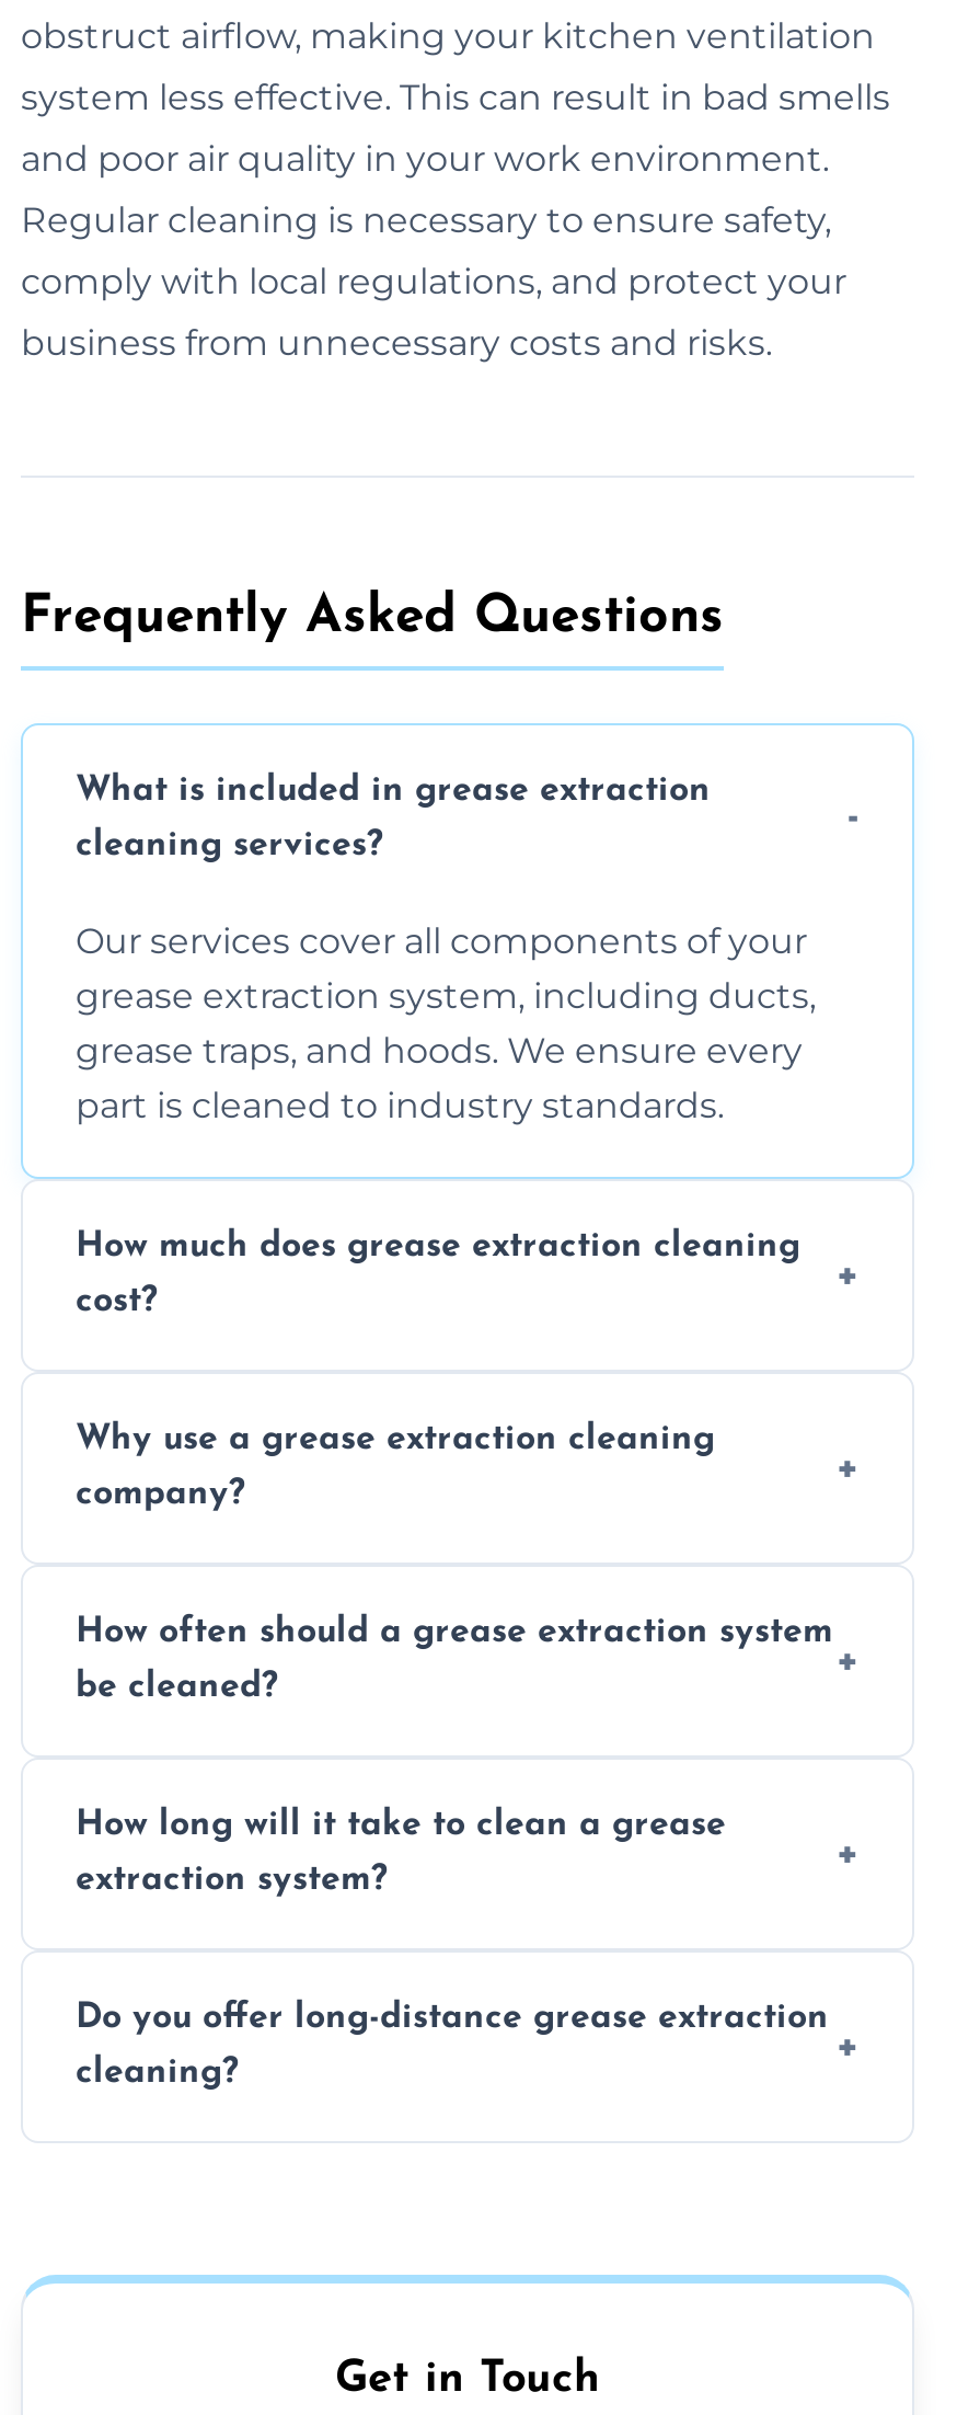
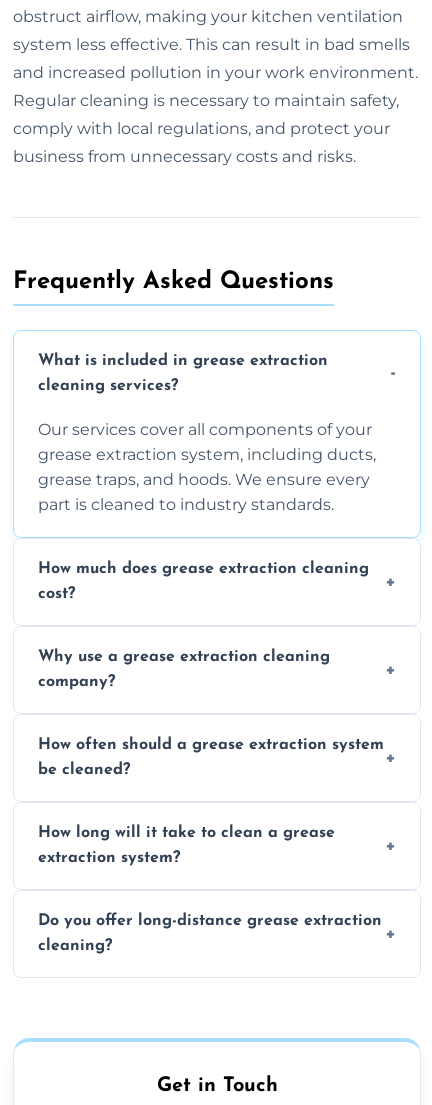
[21,137,829,179] and poor air quality in your work environment. -> [13,63,418,82] and increased pollution in your work environment.
[21,199,831,240] Regular cleaning is necessary to ensure safety, -> [13,91,399,110] Regular cleaning is necessary to maintain safety,

